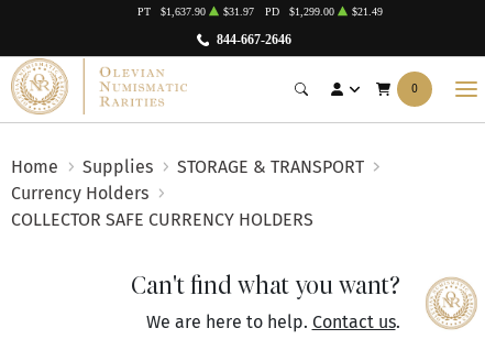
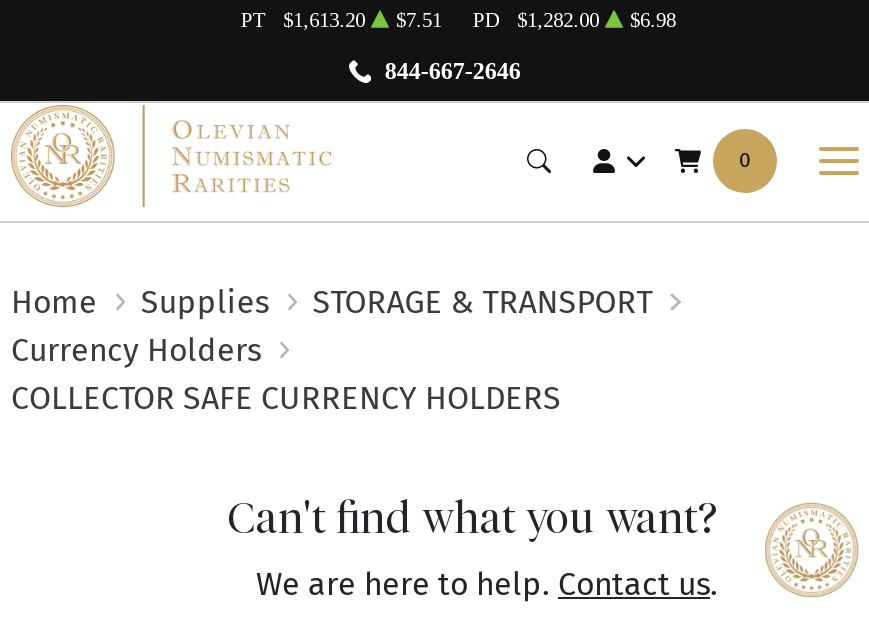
[161,5,206,17] $1,637.90 -> [283,9,365,31] $1,613.20
[223,5,253,17] $31.97 -> [396,9,442,31] $7.51
[289,5,334,17] $1,299.00 -> [517,9,599,31] $1,282.00
[351,5,382,17] $21.49 -> [630,9,676,31] $6.98

